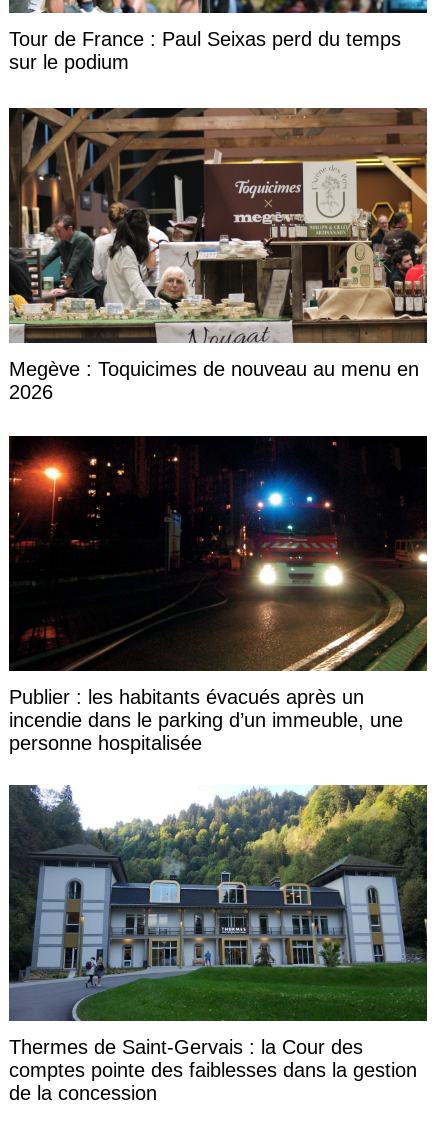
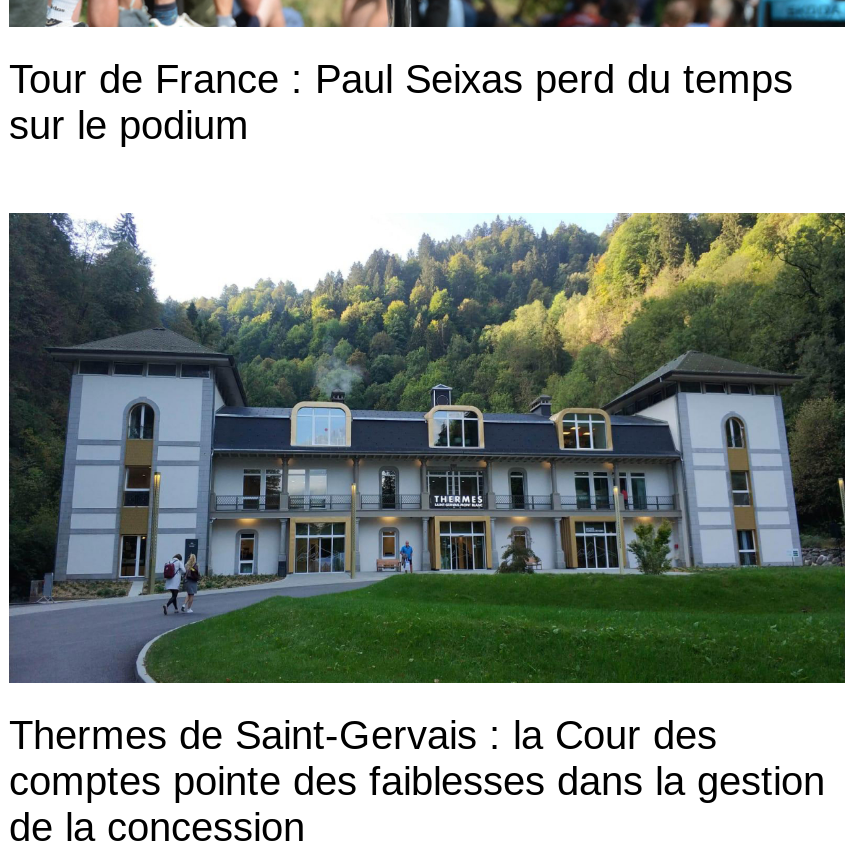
[9,107,428,403] [image] | Megève : Toquicimes de nouveau au menu en | 2026 -> none
[9,435,428,754] [image] | Publier : les habitants évacués après un | incendie dans le parking d’un immeuble, une | personne hospitalisée -> none

